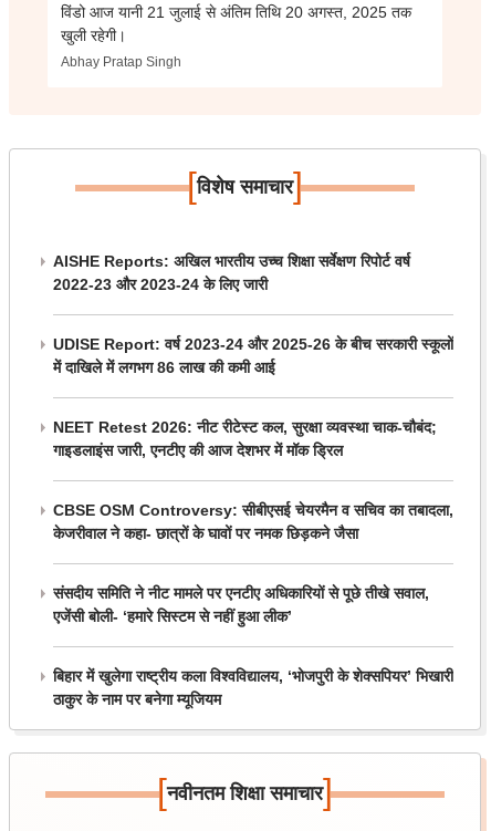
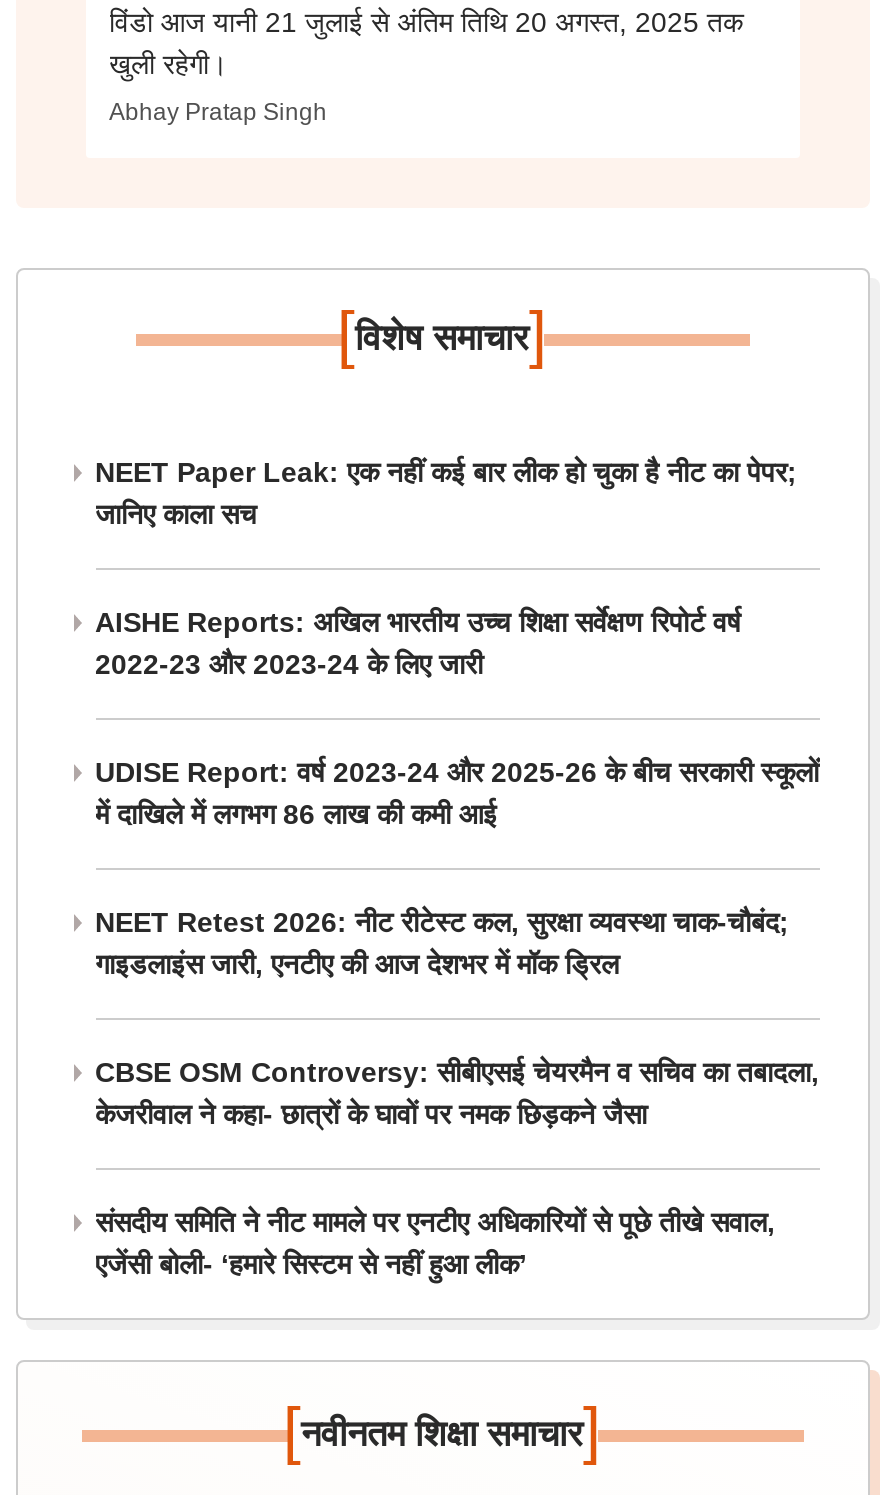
none -> [95,456,797,530] NEET Paper Leak: एक नहीं कई बार लीक हो चुका है नीट का पेपर; | जानिए काला सच
moved [53,252,453,625] -> [95,606,819,1280]: AISHE Reports: अखिल भारतीय उच्च शिक्षा सर्वेक्षण रिपोर्ट वर्ष | 2022-23 और 2023-24 के लिए जारी | UDISE Report: वर्ष 2023-24 और 2025-26 के बीच सरकारी स्कूलों | ... | संसदीय समिति ने नीट मामले पर एनटीए अधिकारियों से पूछे तीखे सवाल, | एजेंसी बोली- ‘हमारे सिस्टम से नहीं हुआ लीक’
[53,667,453,708] बिहार में खुलेगा राष्ट्रीय कला विश्वविद्यालय, ‘भोजपुरी के शेक्सपियर’ भिखारी | ठाकुर के नाम पर बनेगा म्यूजियम -> none

